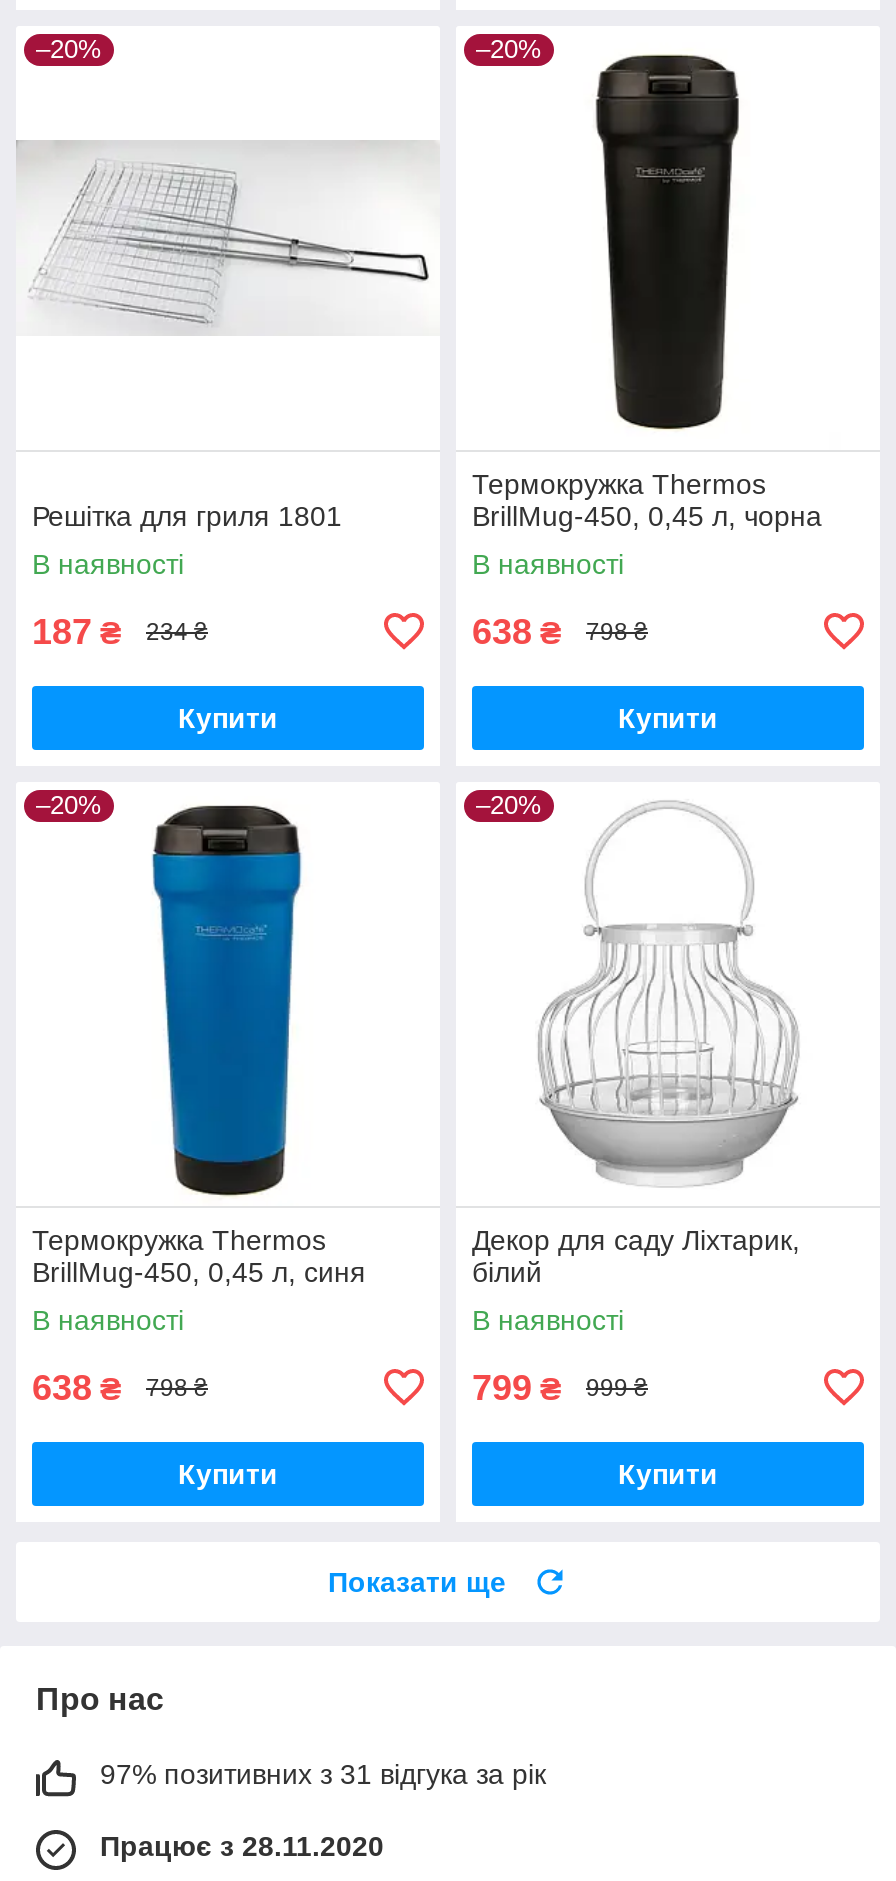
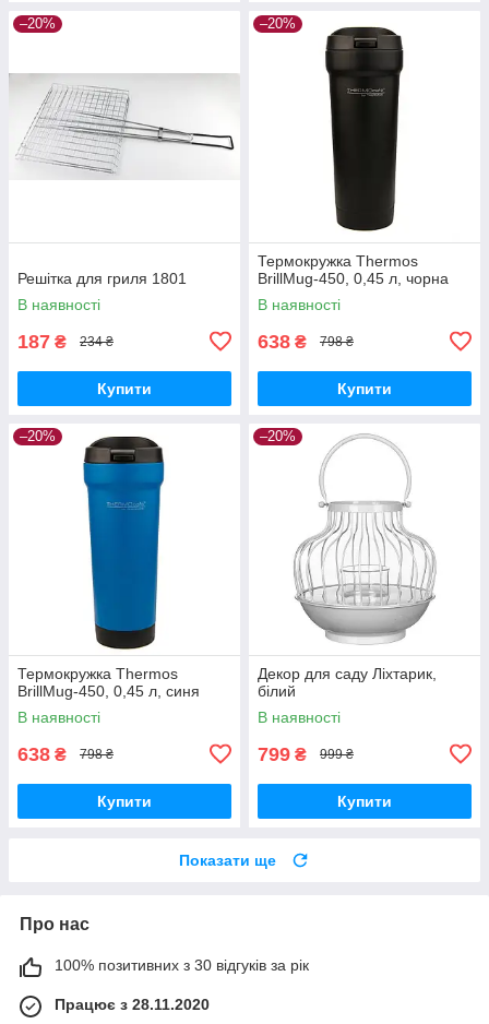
[100,1758,546,1790] 97% позитивних з 31 відгука за рік -> [55,956,309,974] 100% позитивних з 30 відгуків за рік

